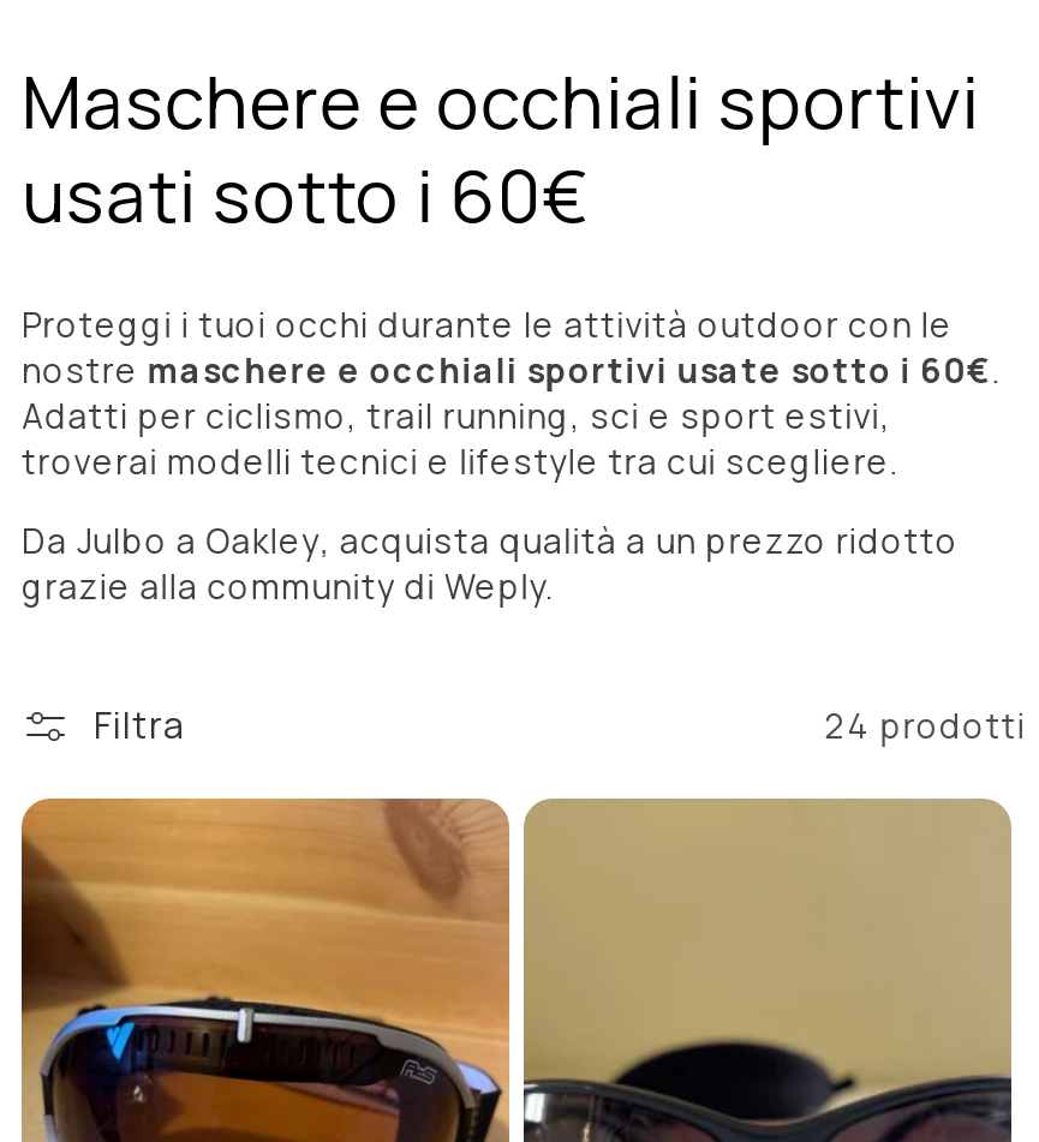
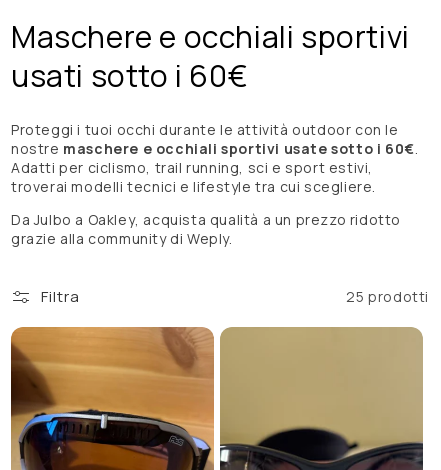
[825,702,1026,748] 24 prodotti -> [346,287,429,306] 25 prodotti

